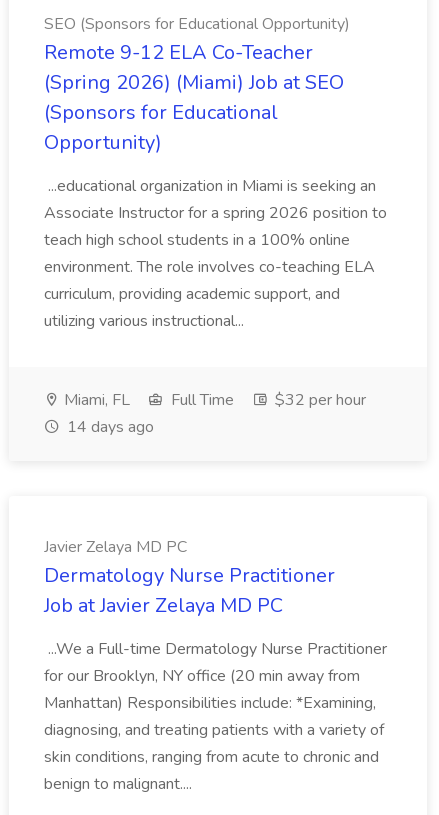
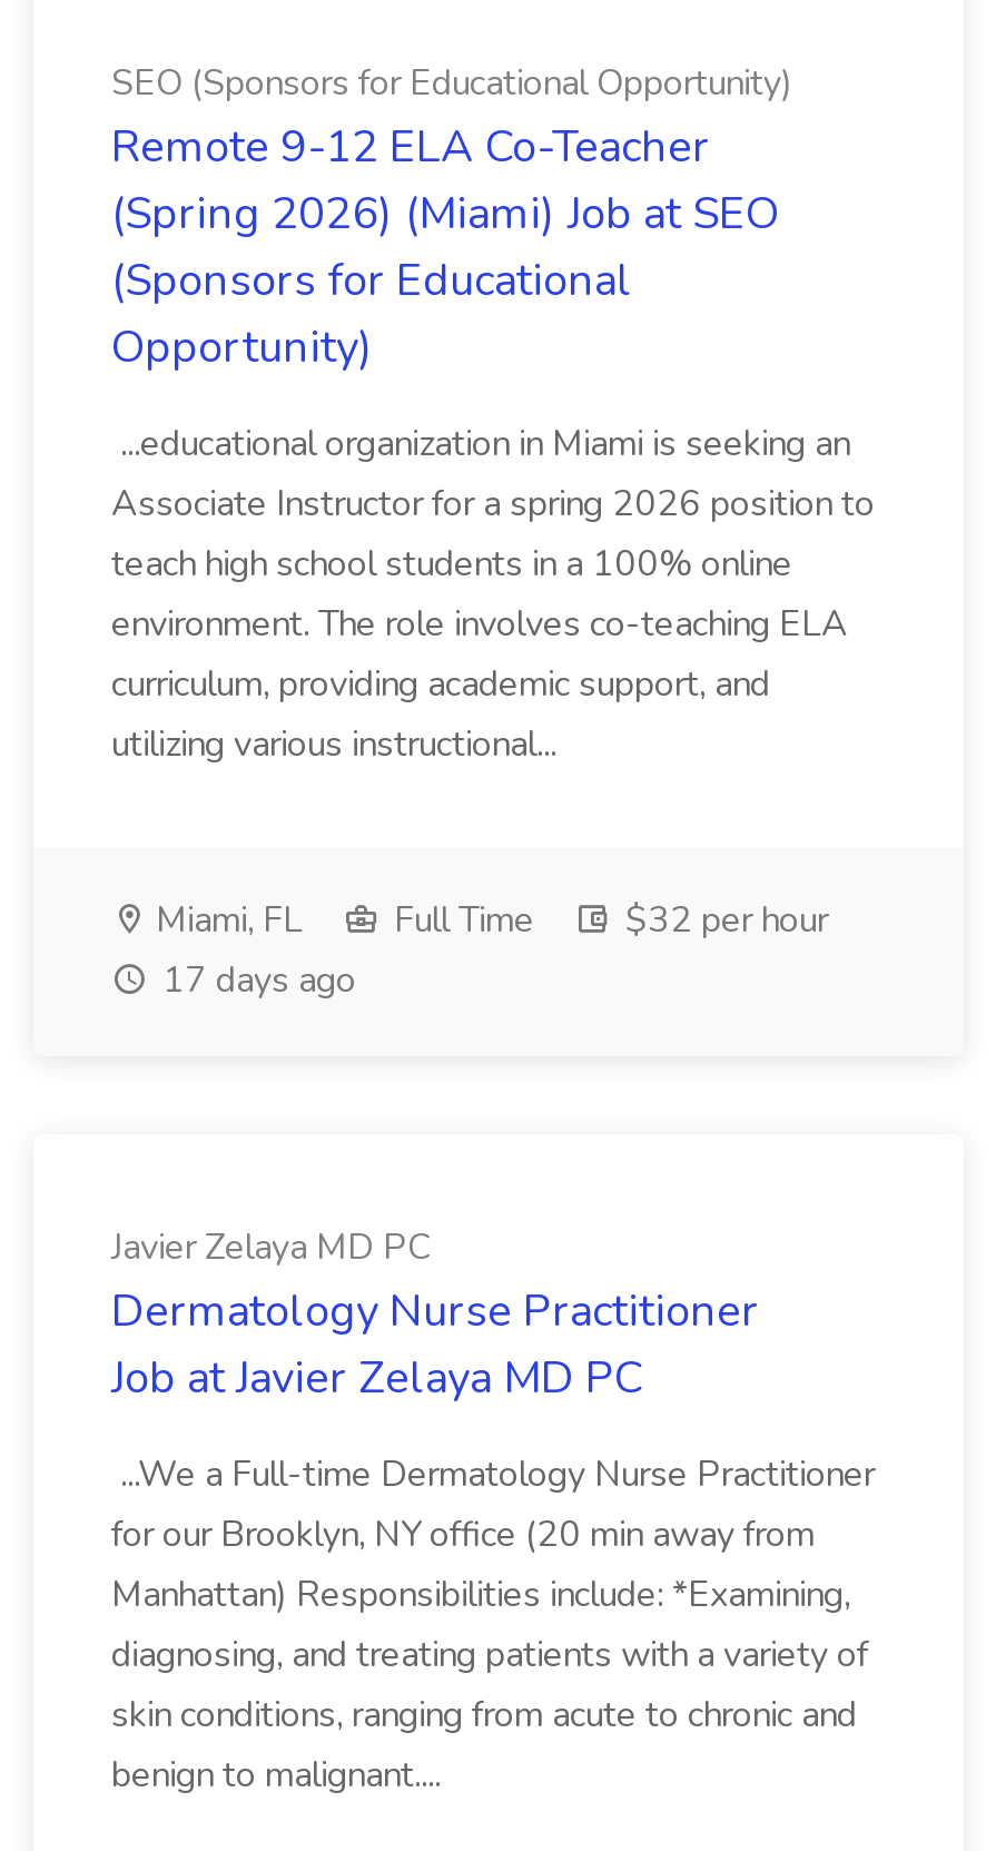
[63,416,154,438] 14 days ago -> [154,956,356,1005] 17 days ago

